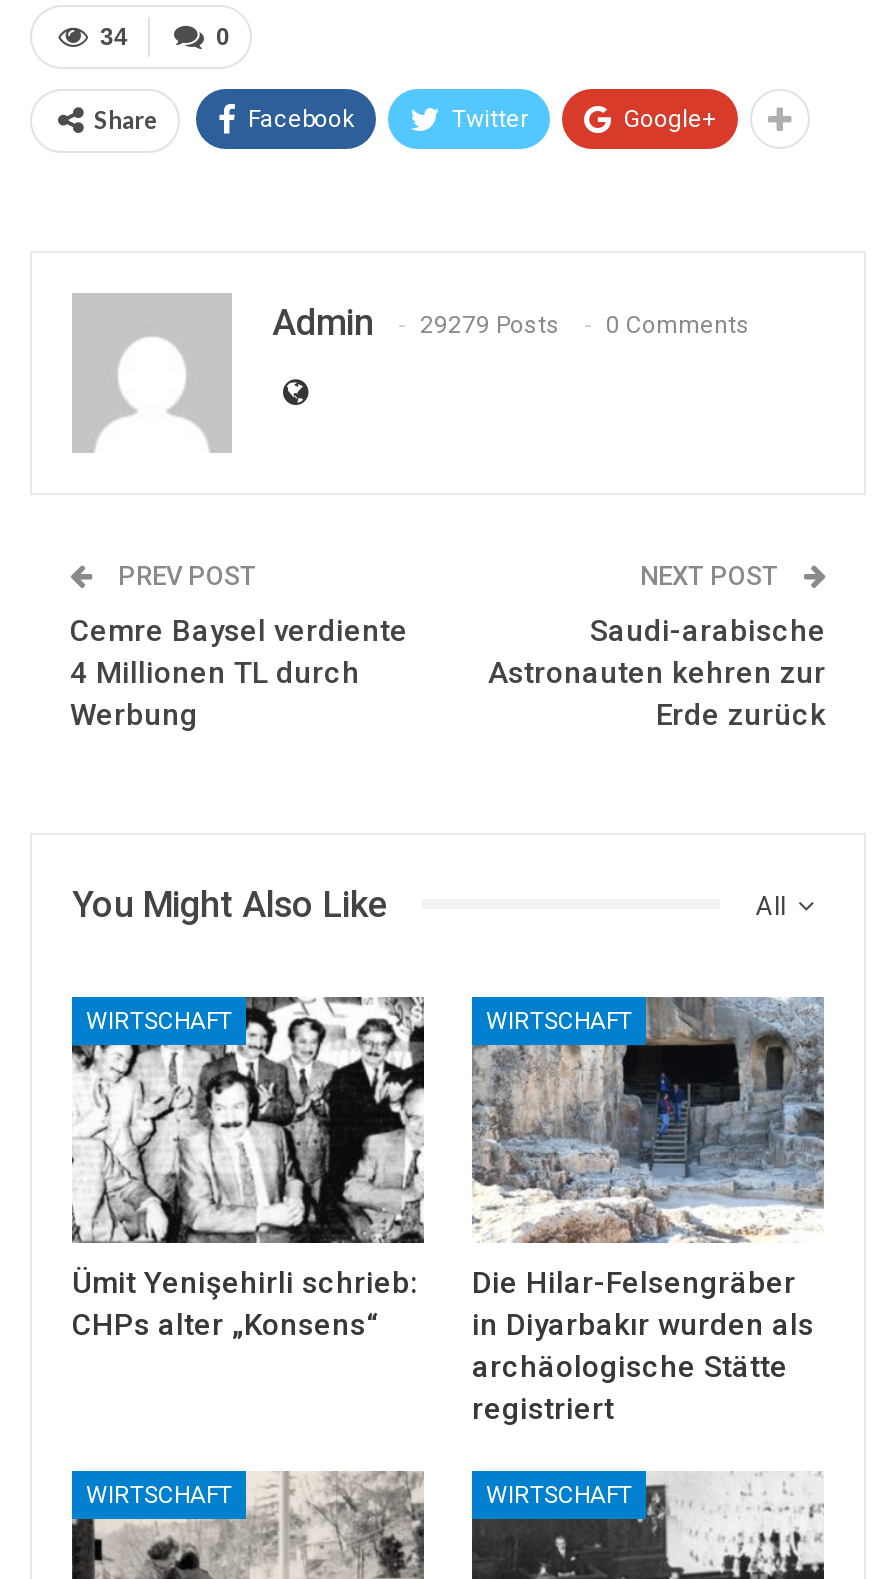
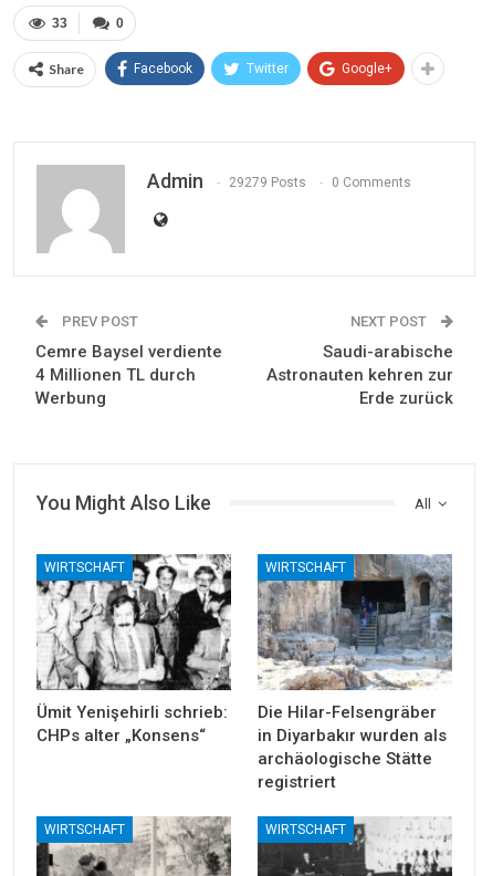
[100,22,128,50] 34 -> [52,15,67,31] 33

